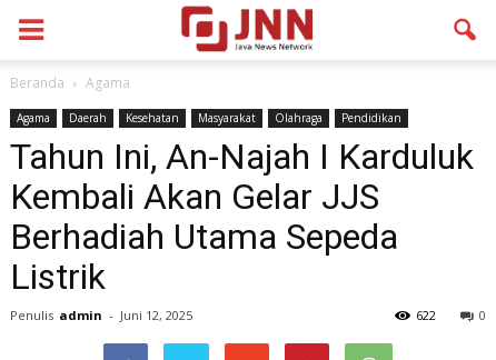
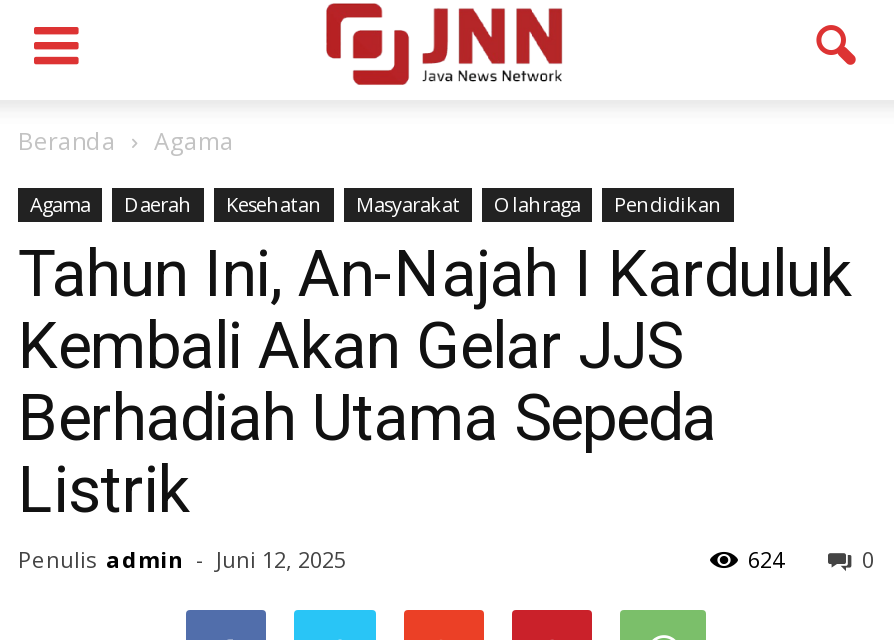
[416,307,436,323] 622 -> [748,544,784,574] 624

